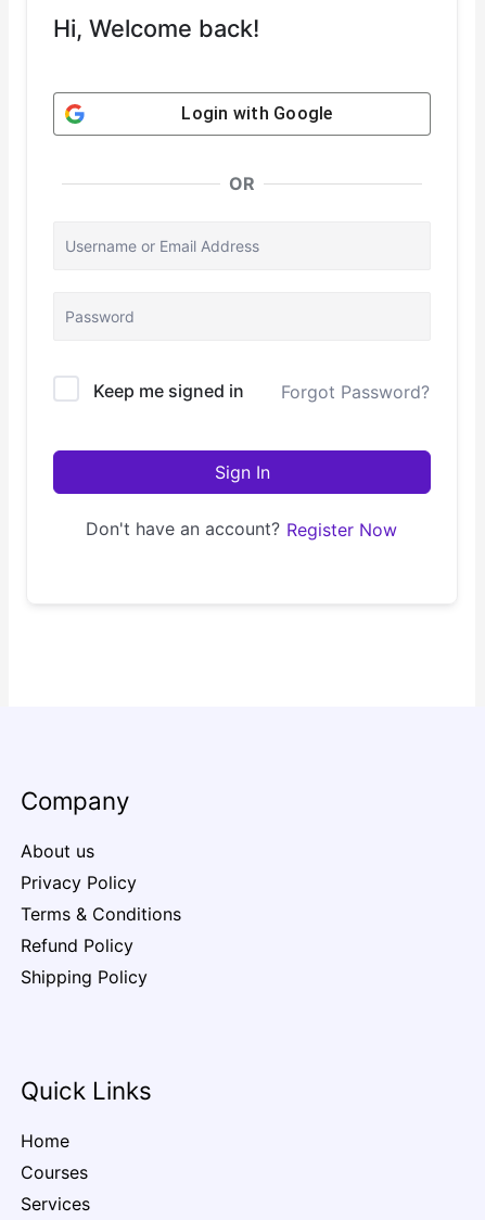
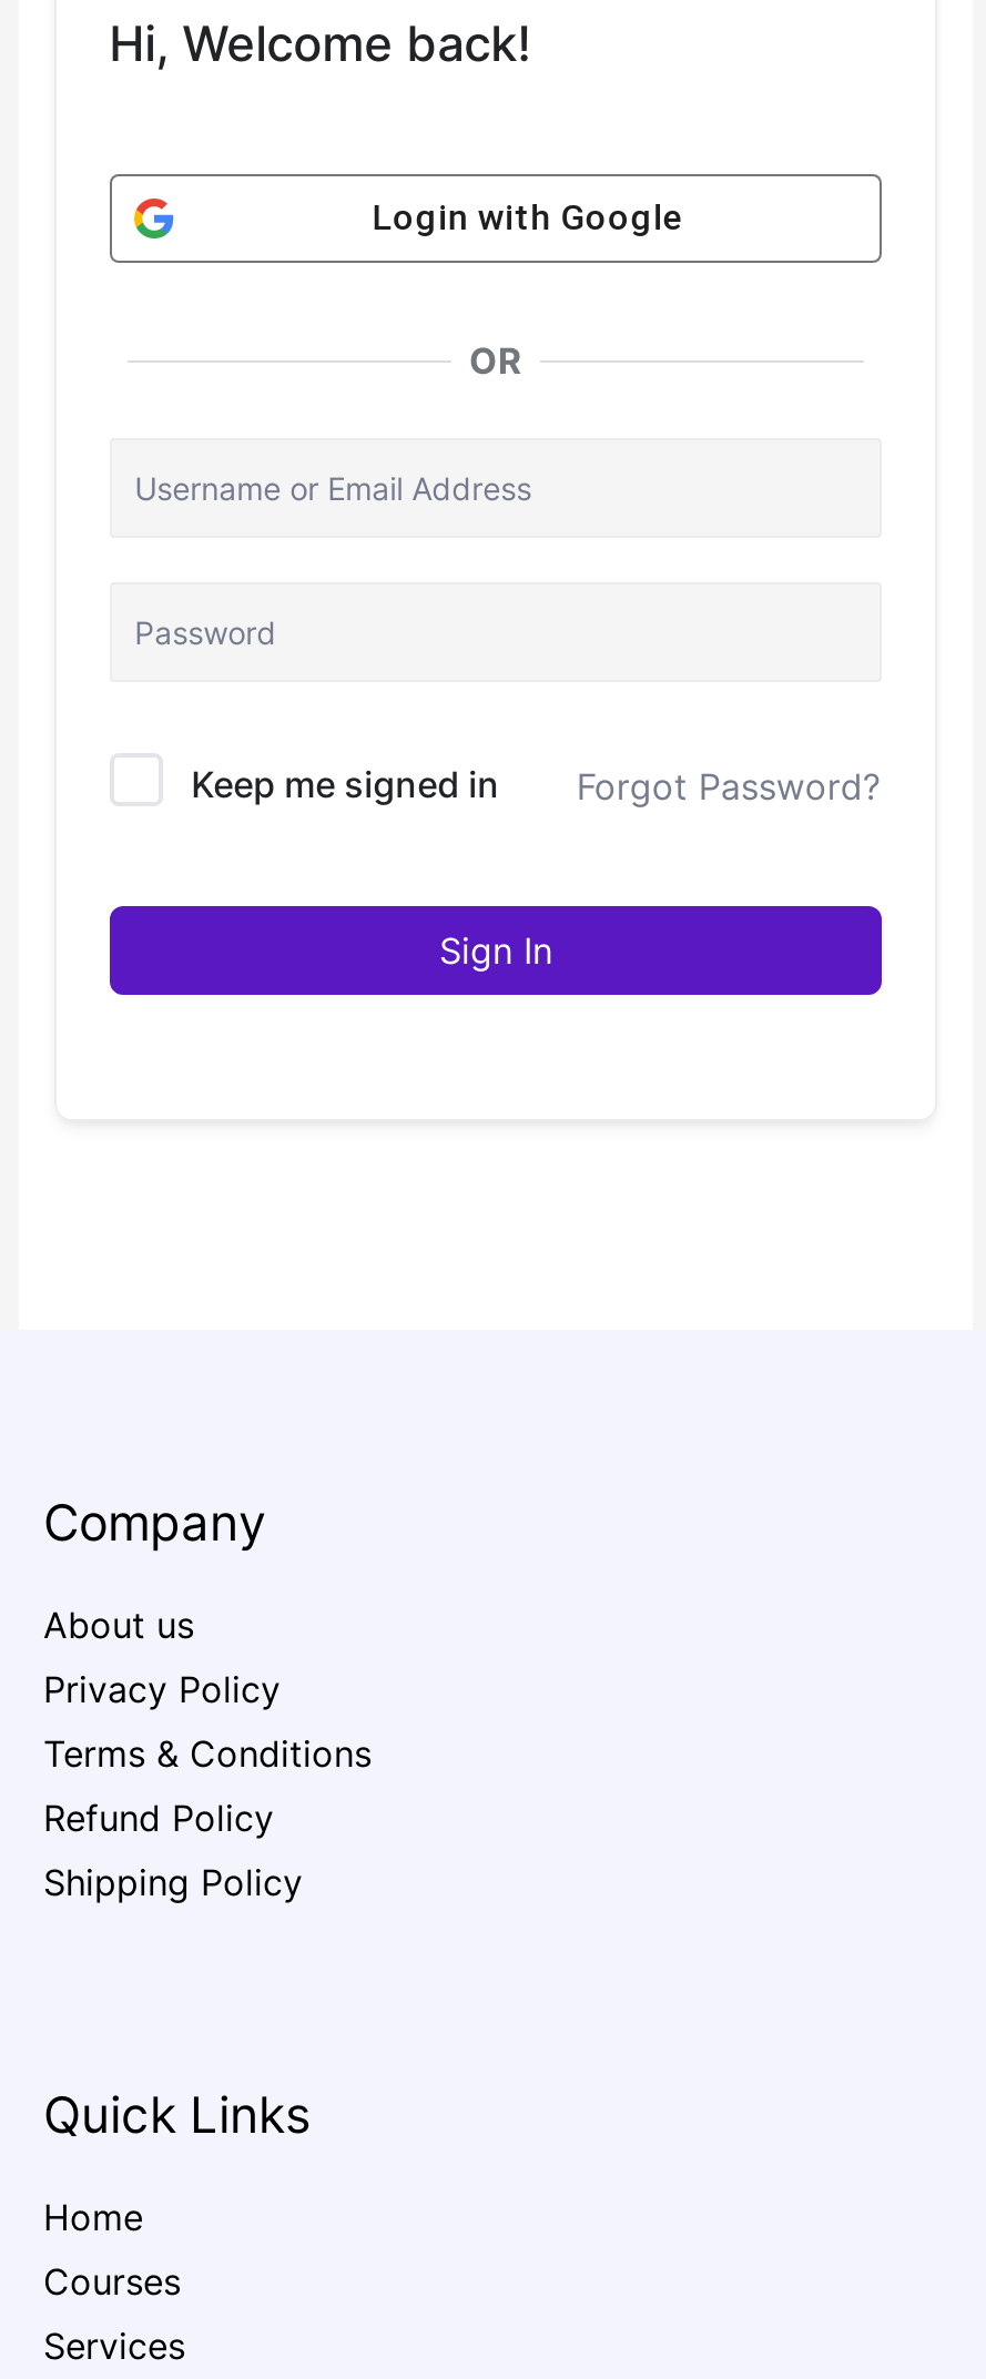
[86,518,397,540] Don't have an account? Register Now -> none

